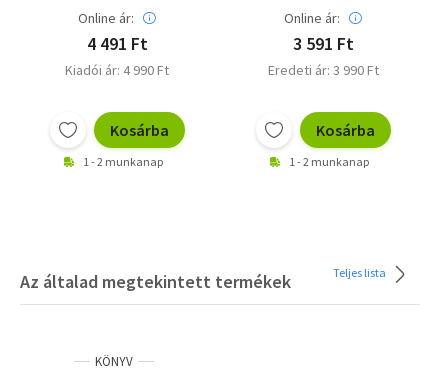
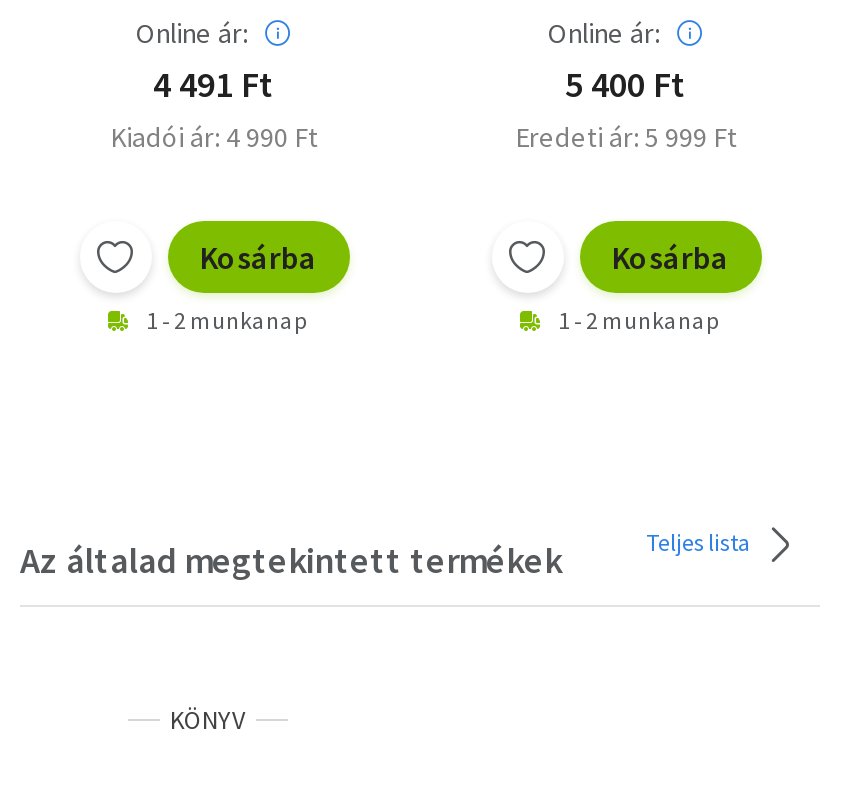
[292,32,353,55] 3 591 Ft -> [565,61,687,107] 5 400 Ft
[267,61,378,79] Eredeti ár: 3 990 Ft -> [515,119,737,155] Eredeti ár: 5 999 Ft

